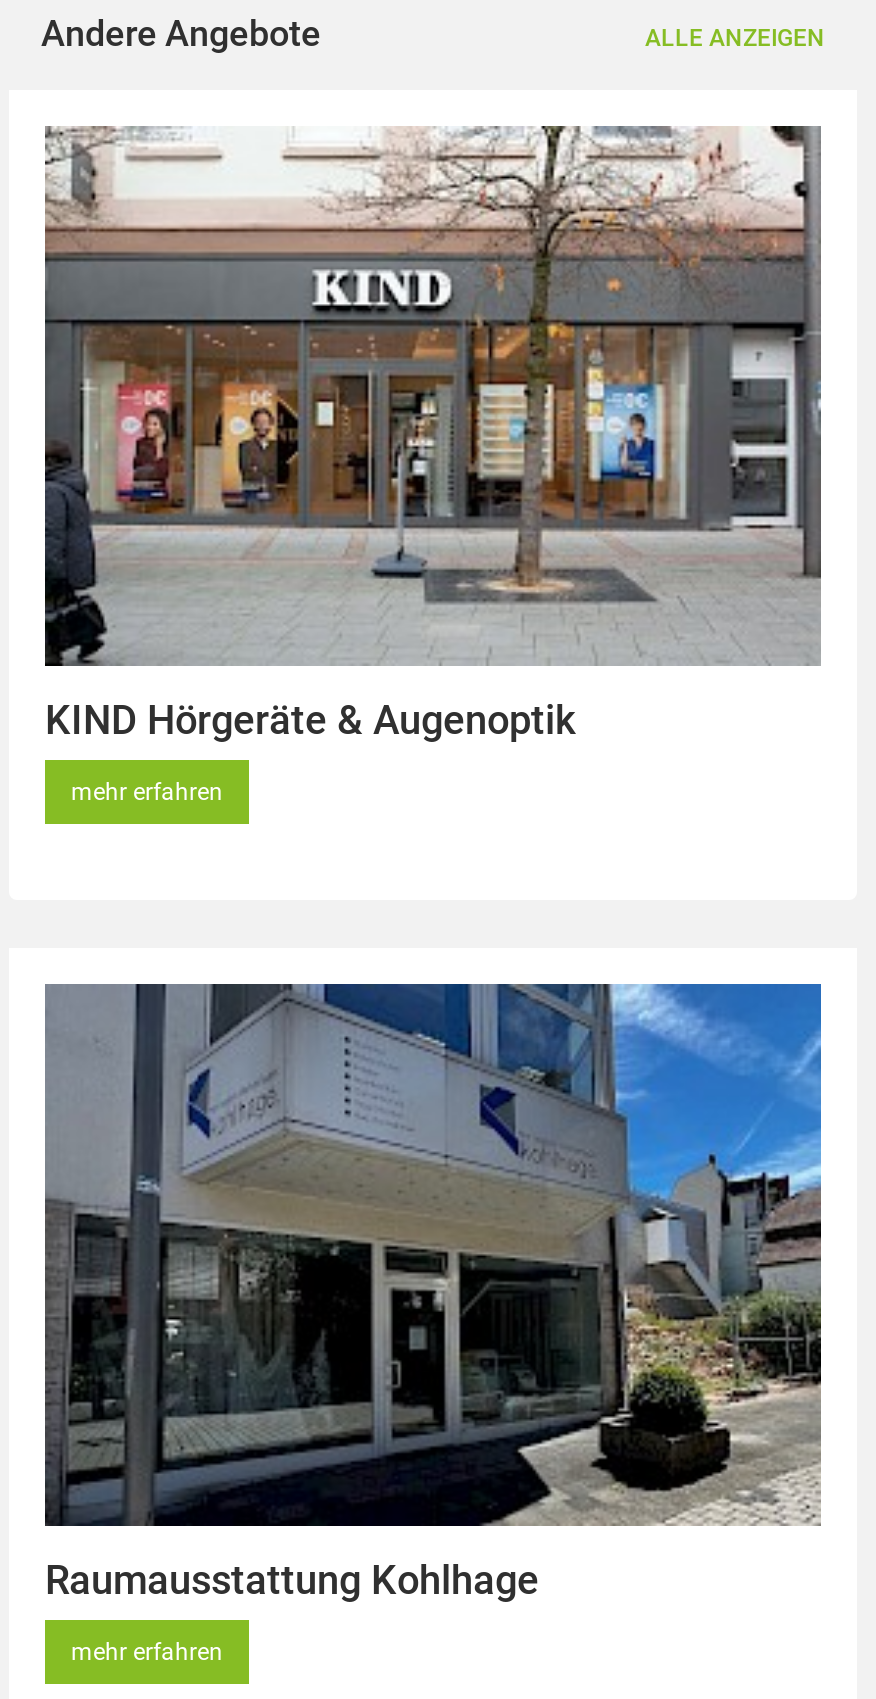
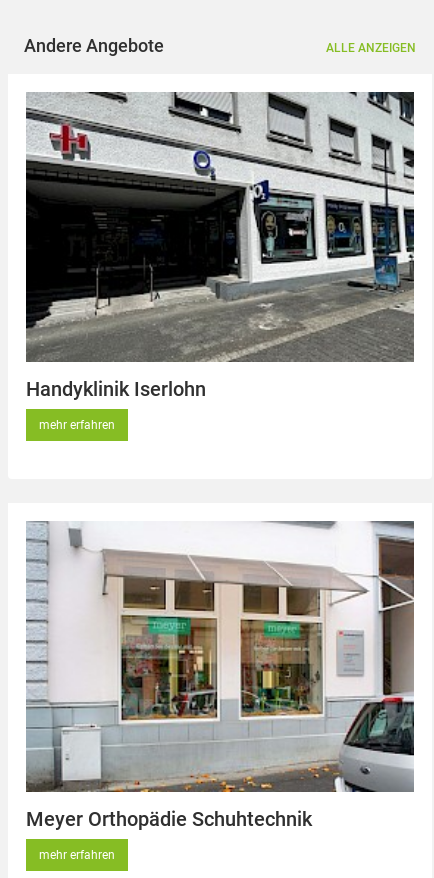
[45,126,821,744] [image] | KIND Hörgeräte & Augenoptik -> [26,91,414,401] [image] | Handyklinik Iserlohn
[45,982,823,1603] [image] | Raumausstattung Kohlhage -> [26,521,415,830] [image] | Meyer Orthopädie Schuhtechnik

